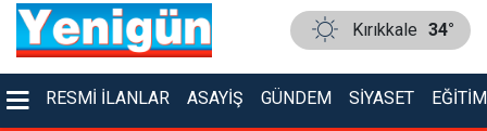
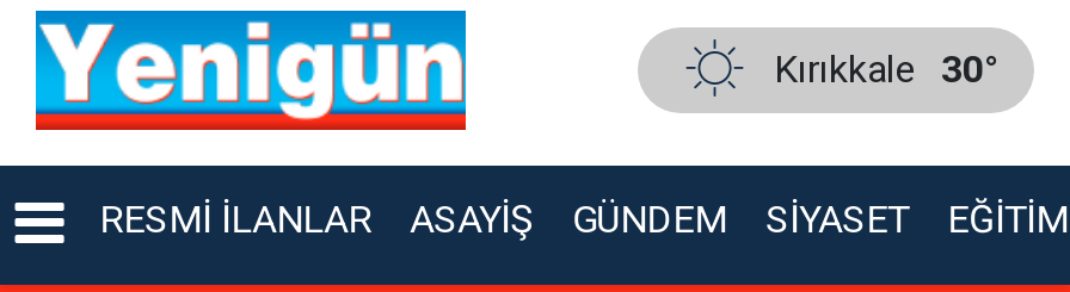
[352,19,454,40] Kırıkkale 34° -> [774,46,998,92] Kırıkkale 30°

